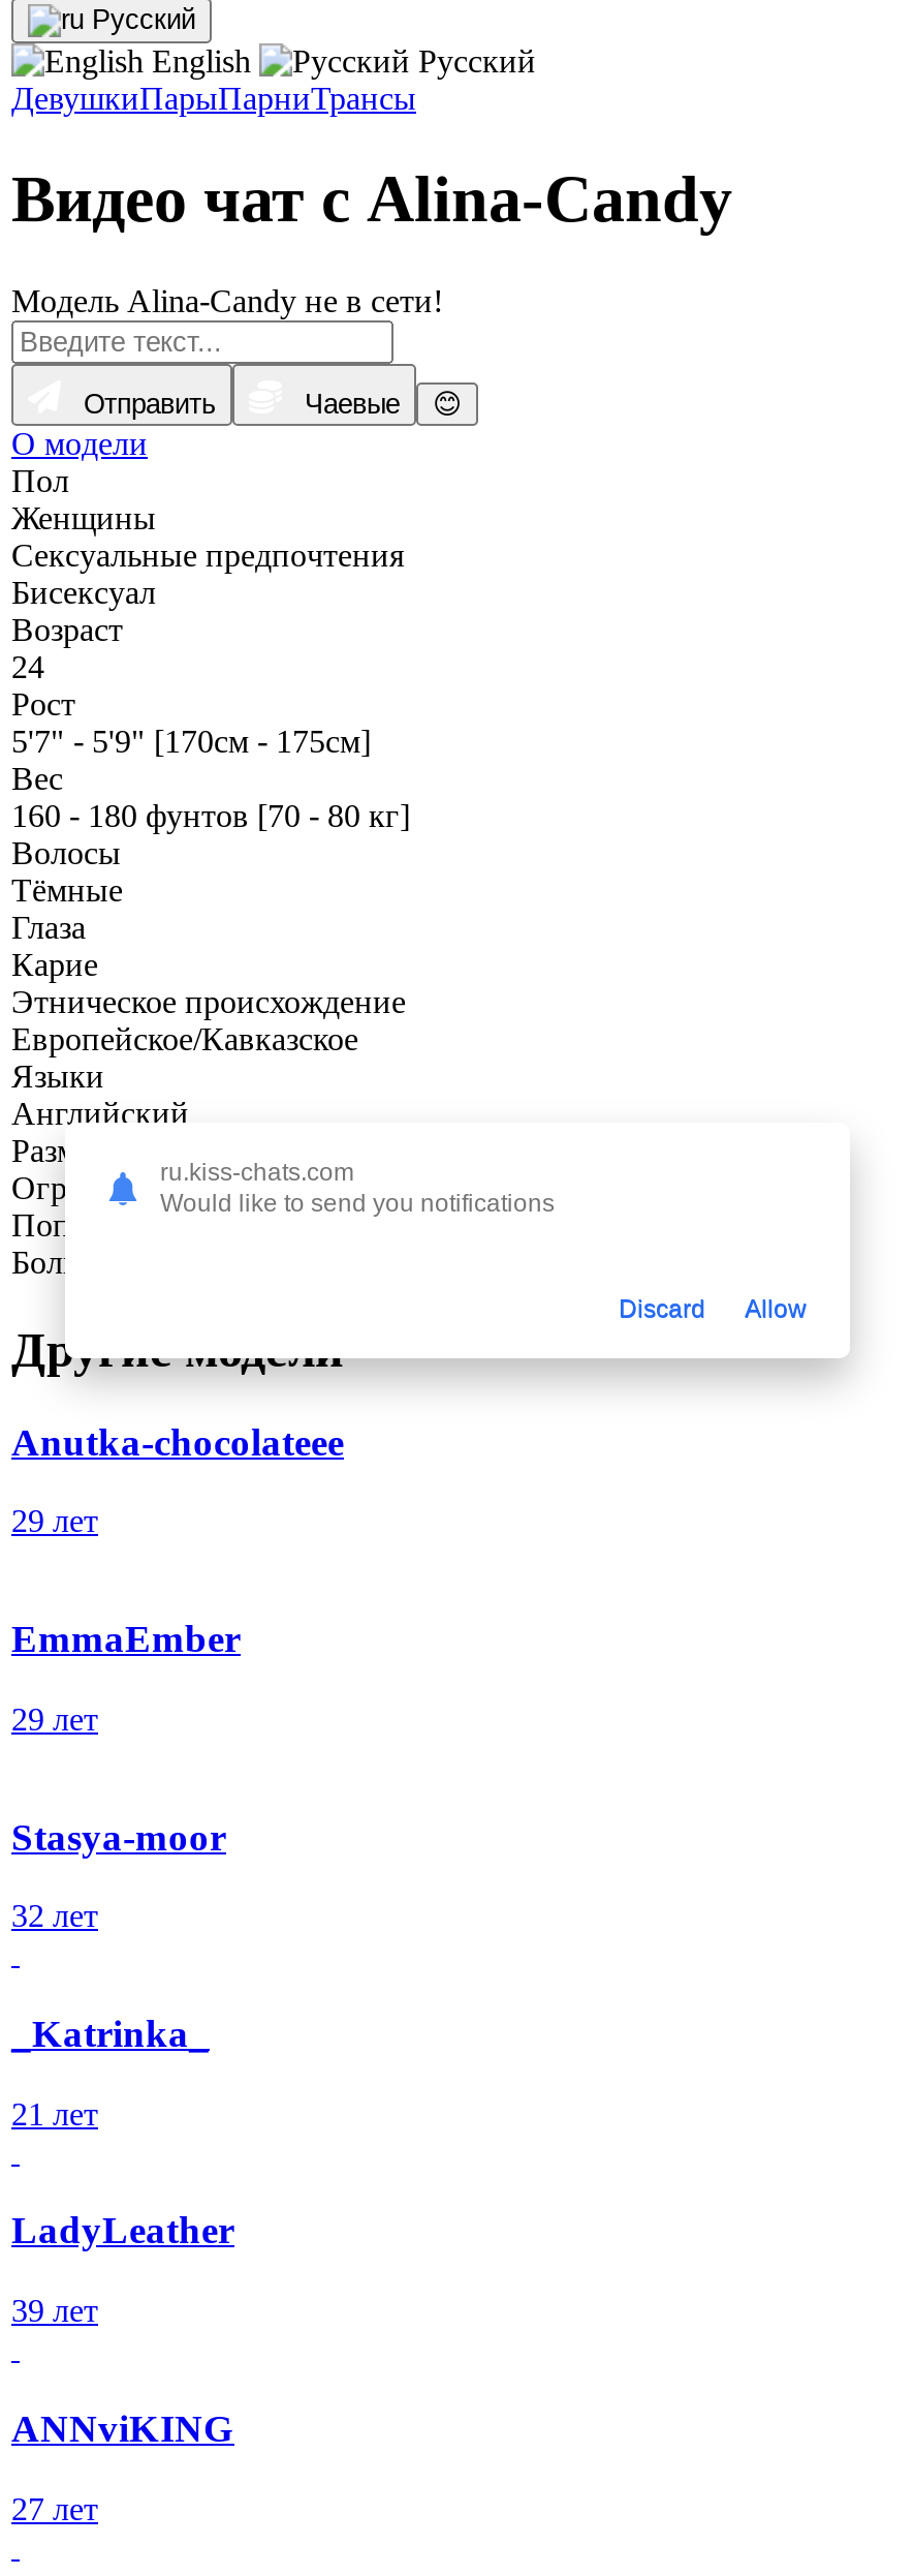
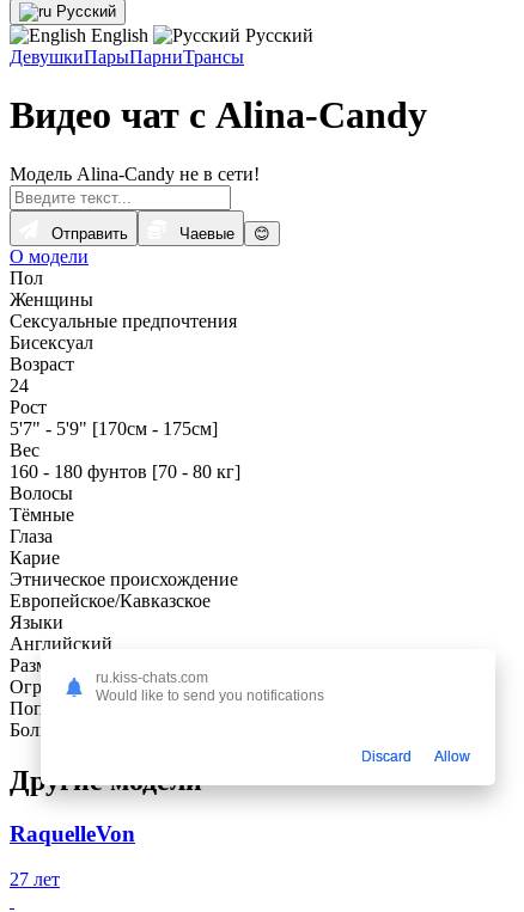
[11,1420,344,2450] Anutka-chocolateee | 29 лет | EmmaEmber | 29 лет | Stasya-moor | 32 лет | _Katrinka_ | 21 лет | LadyLeather | 39 лет | ANNviKING -> [10,821,135,846] RaquelleVon

